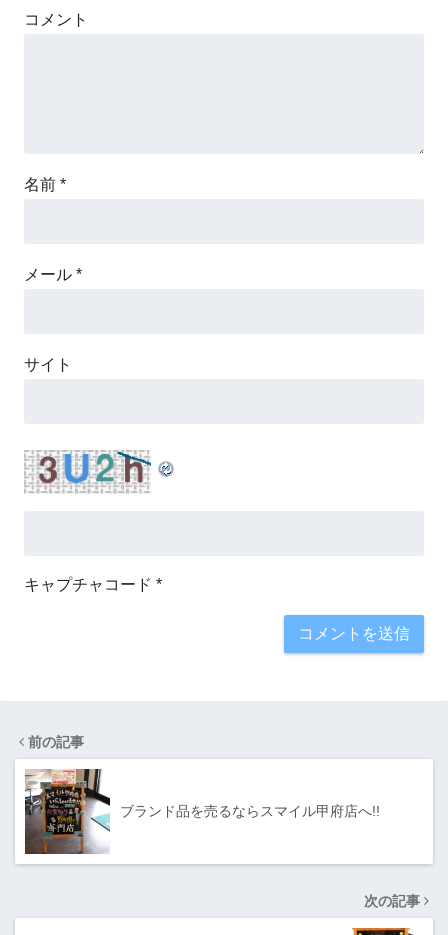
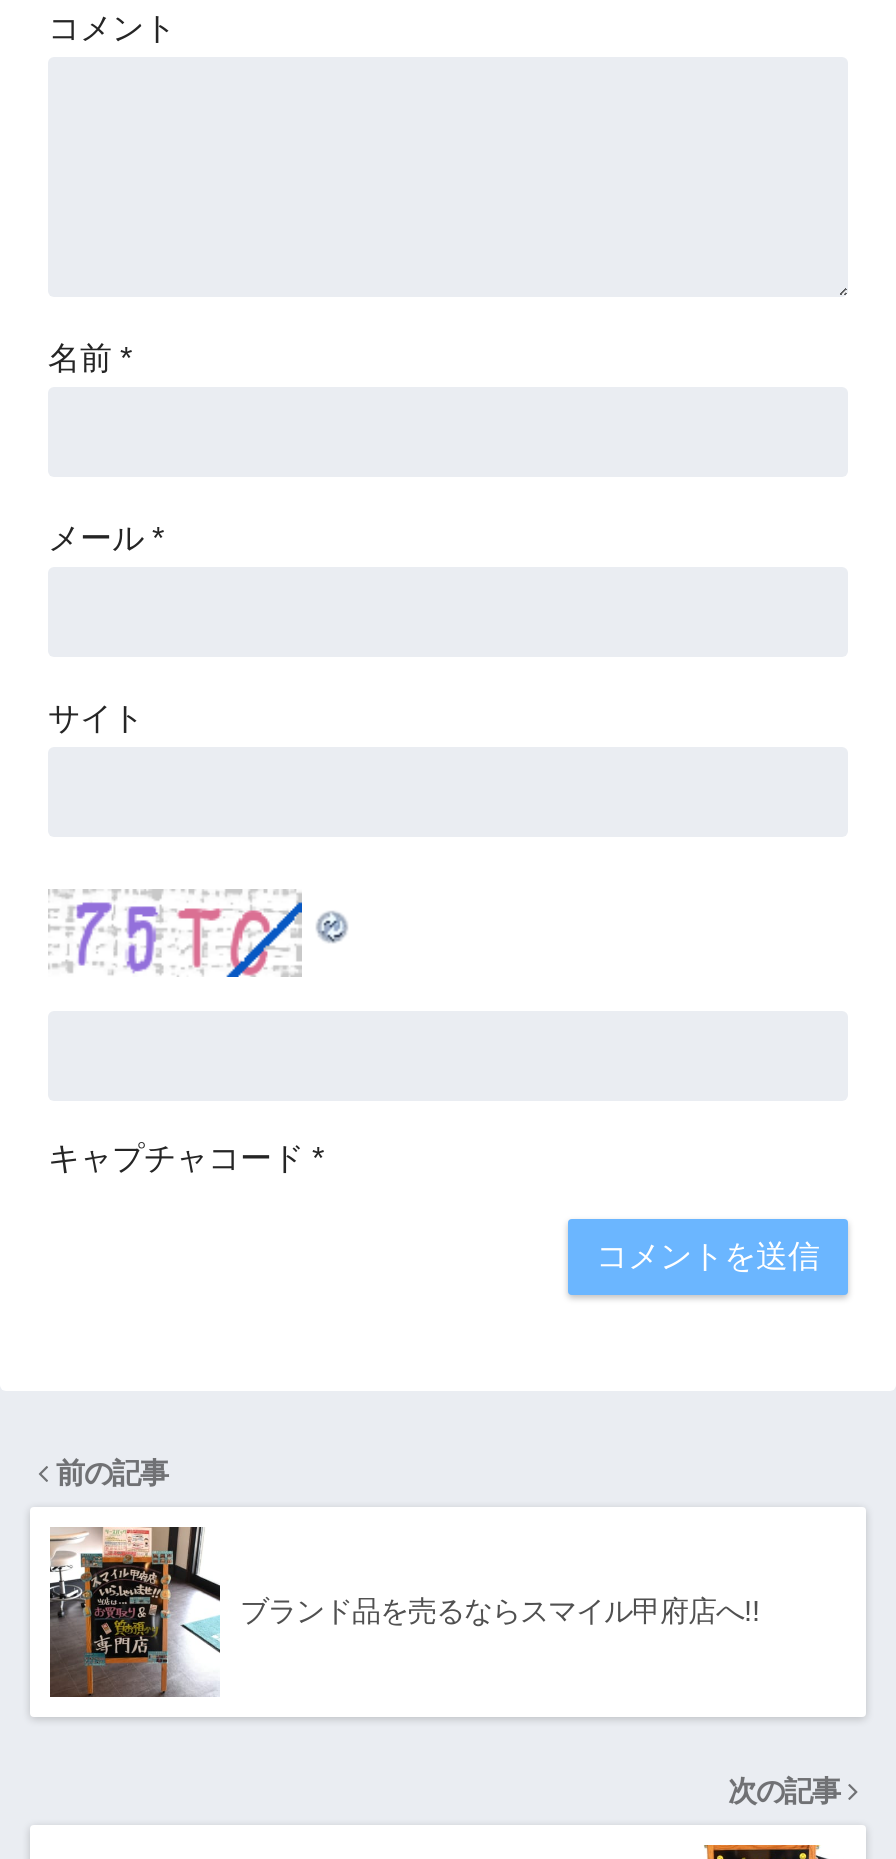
[24,450,151,494] [image] -> [50,891,304,979] [image]

